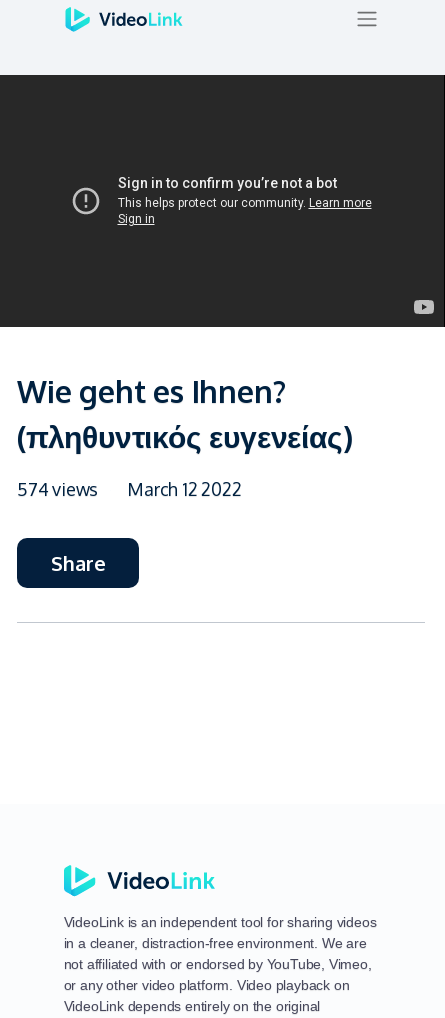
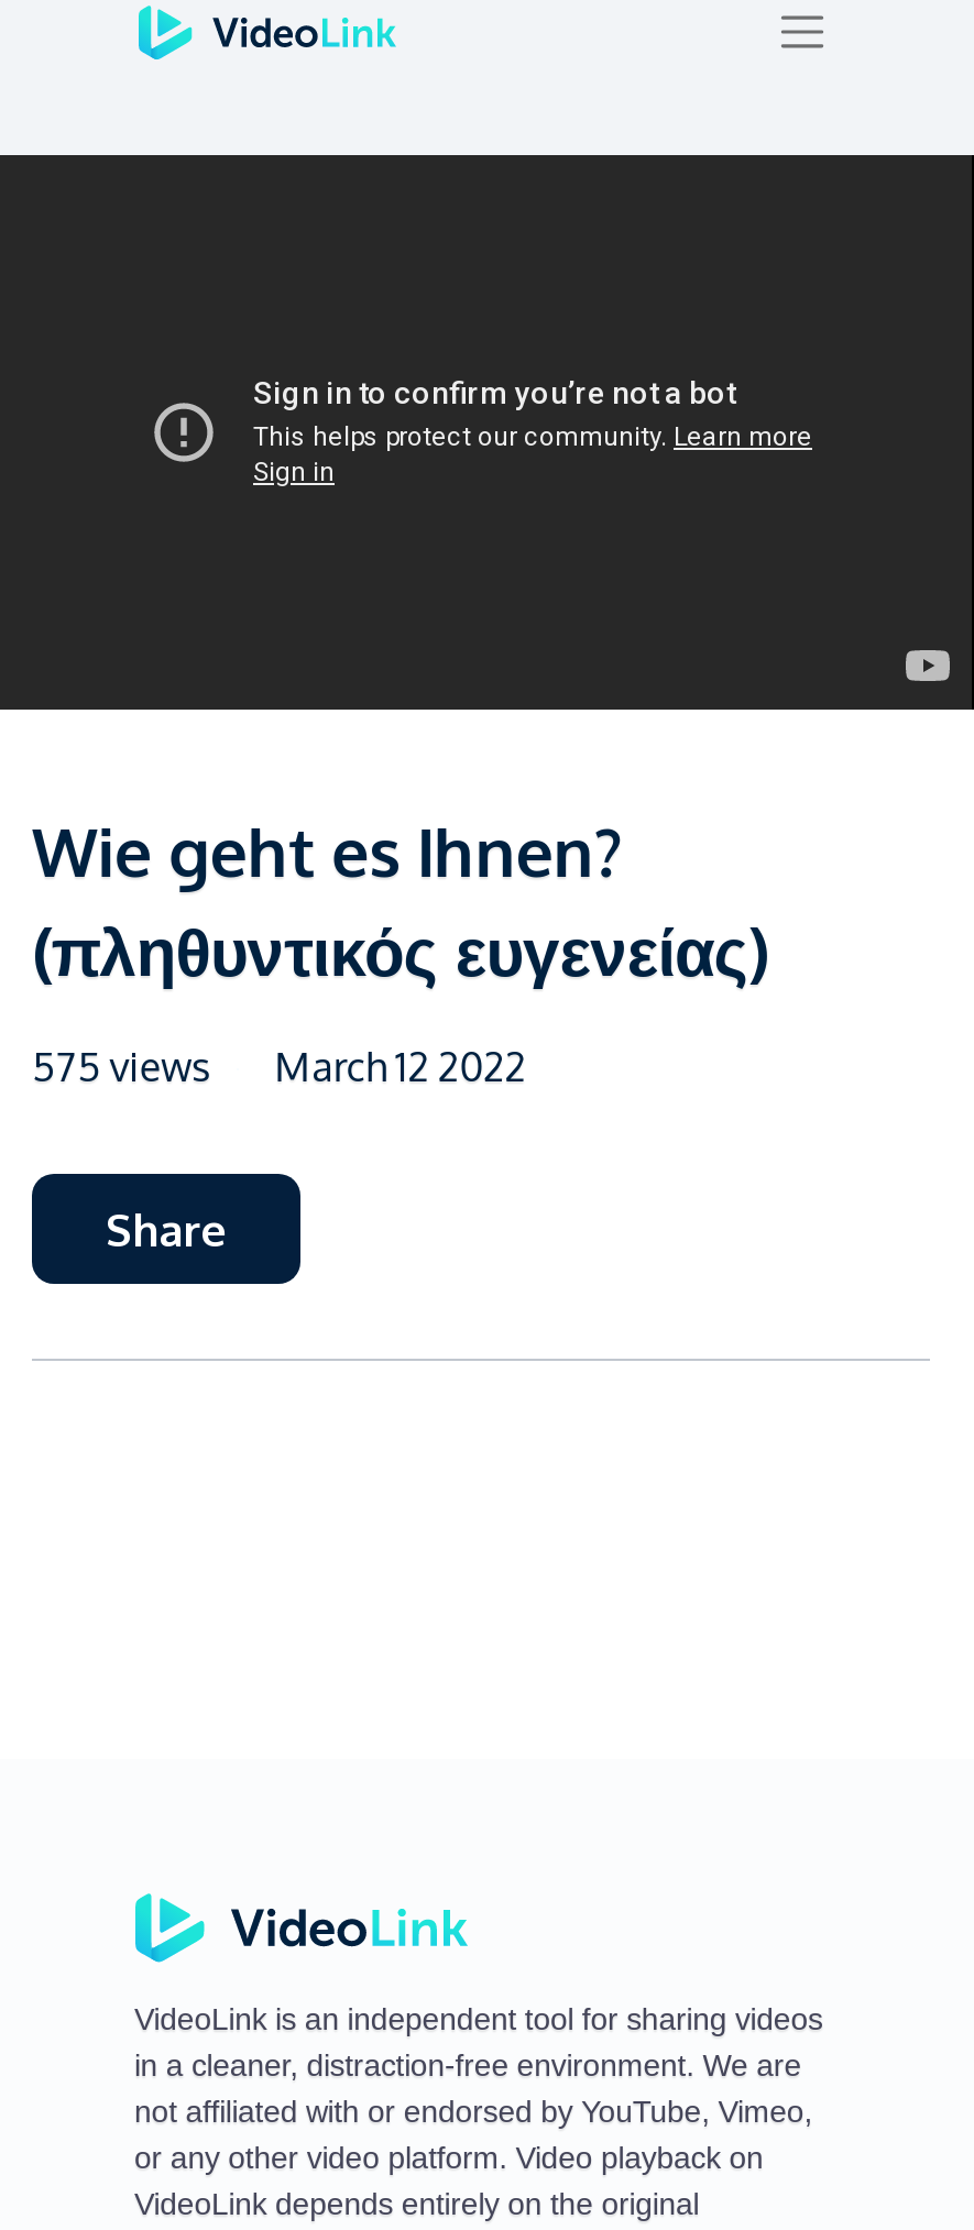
[17,478,242,500] 574 views March 12 2022 -> [32,1042,526,1090] 575 views March 12 2022

